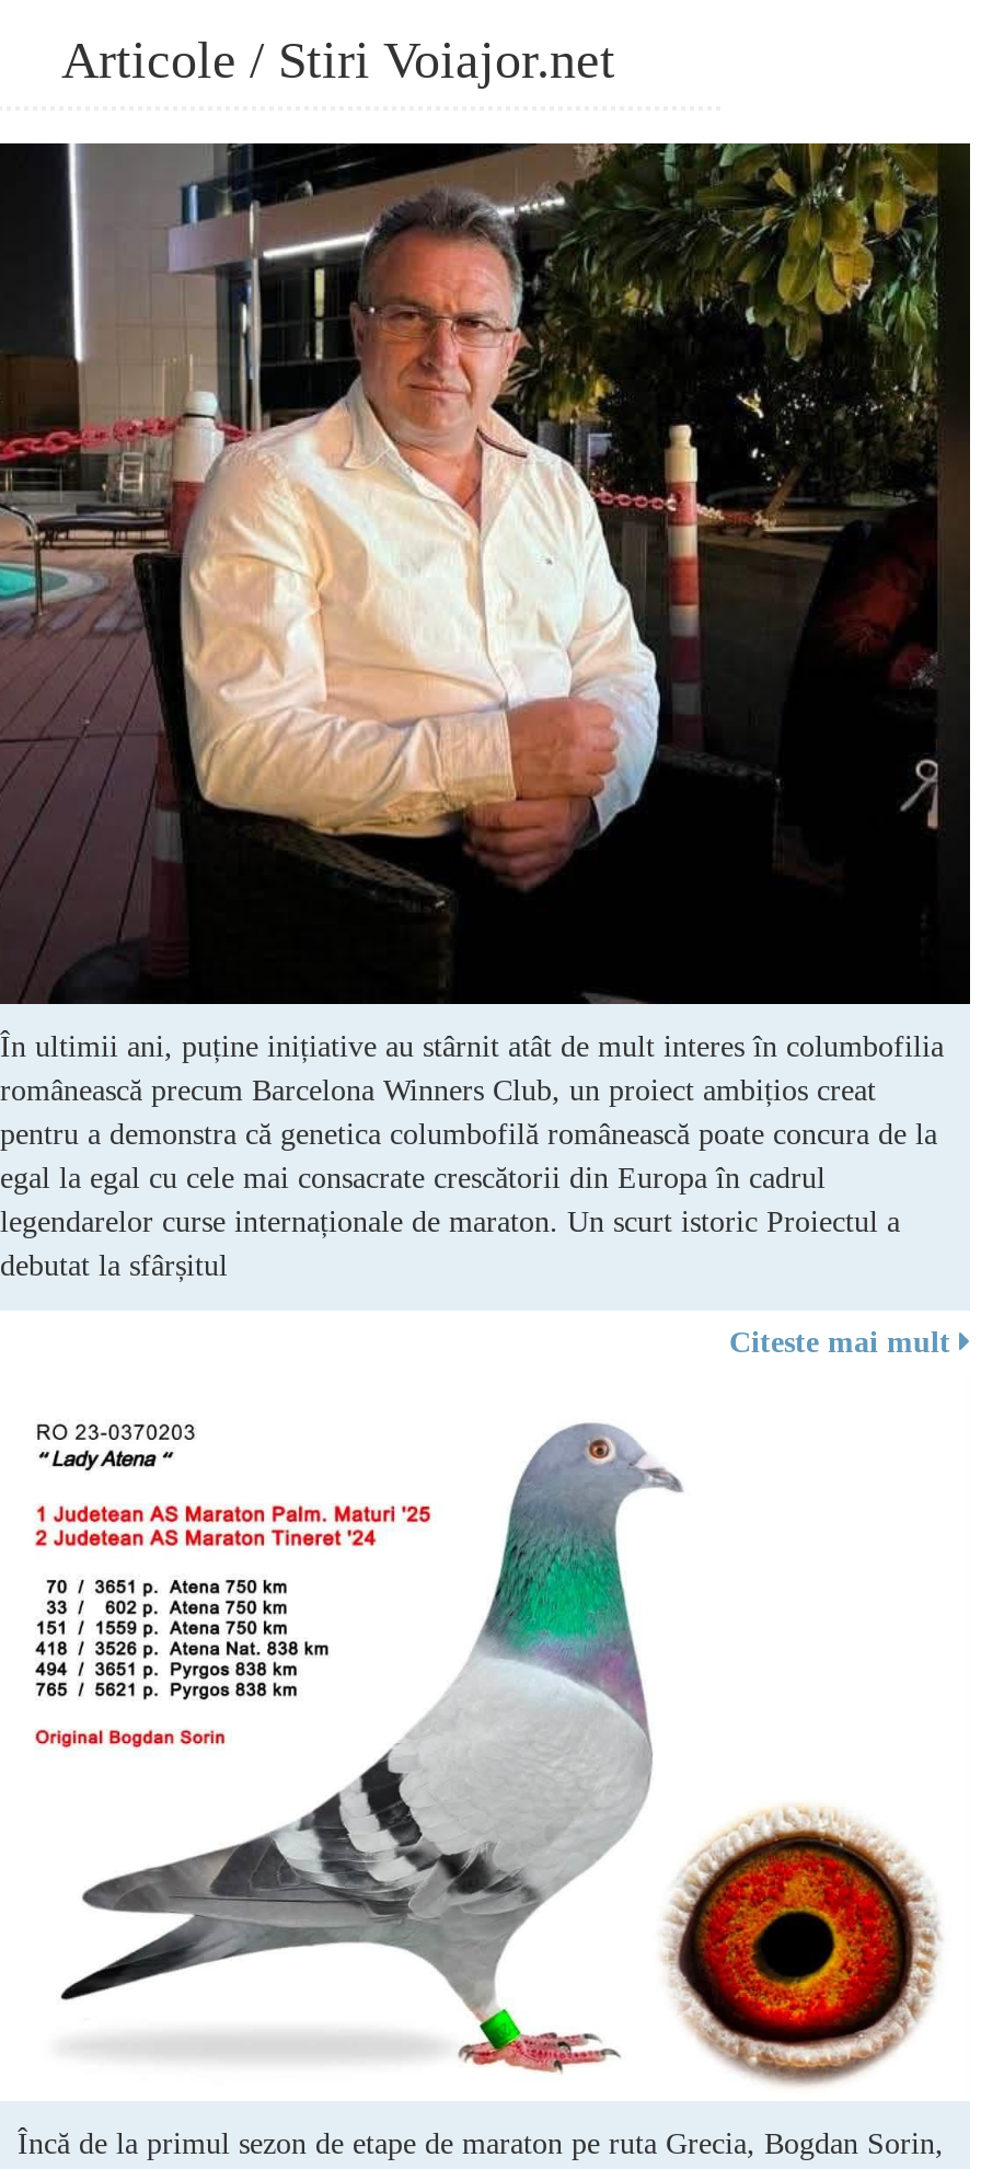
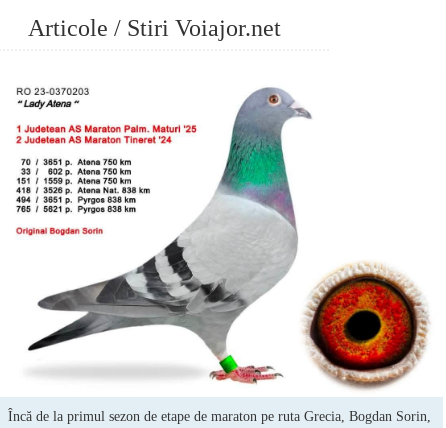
[0,141,972,1358] [image] | În ultimii ani, puține inițiative au stârnit atât de mult interes în columbofilia | românească precum Barcelona Winners Club, un proiect ambițios creat | pentru a demonstra că genetica columbofilă românească poate concura de la | egal la egal cu cele mai consacrate crescătorii din Europa în cadrul | legendarelor curse internaționale de maraton. Un scurt istoric Proiectul a | debutat la sfârșitul | Citeste mai mult -> none

